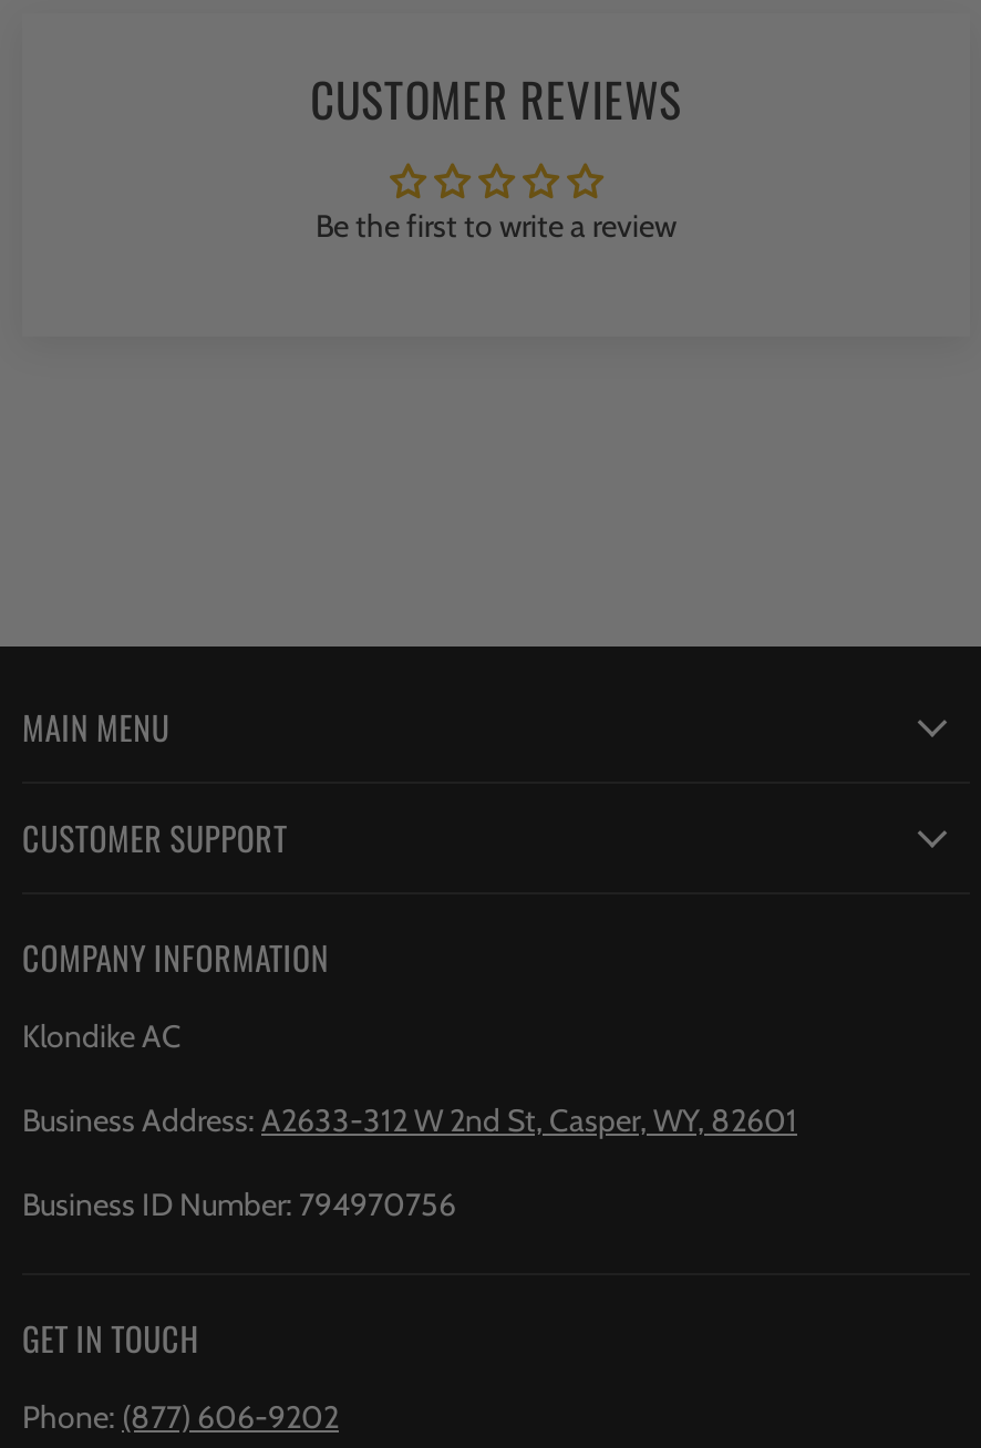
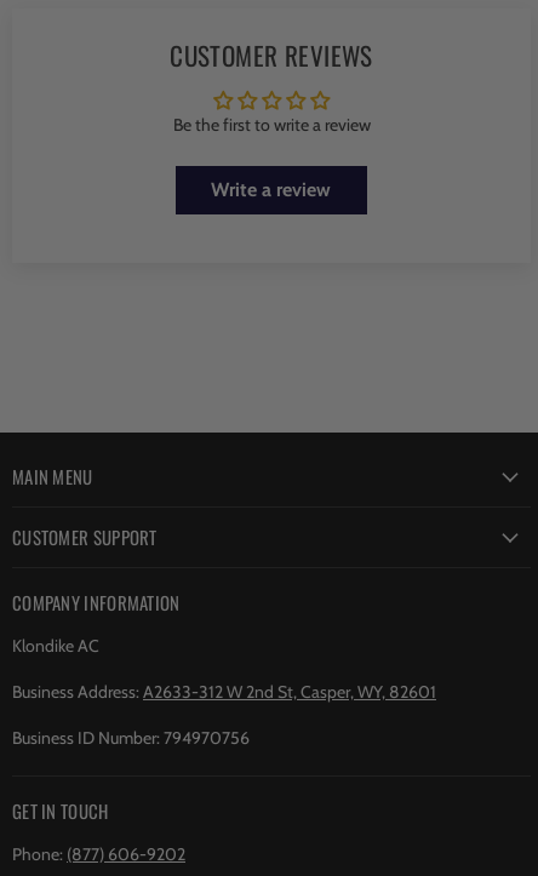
none -> [211,178,331,201] Write a review

